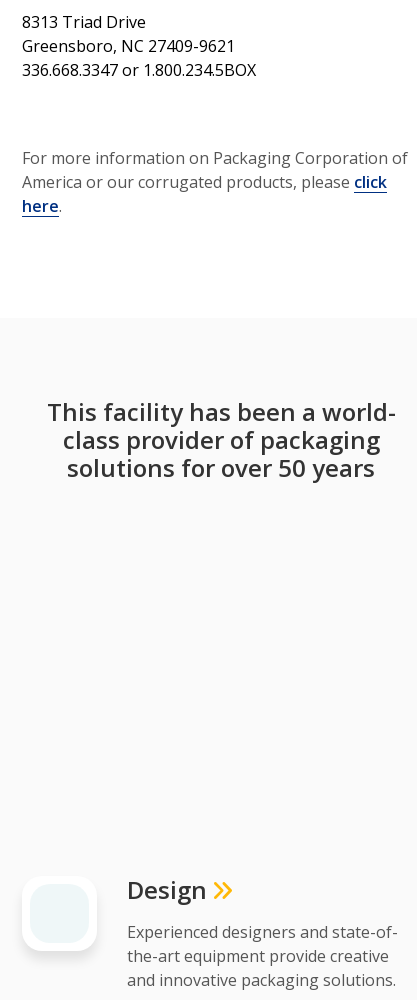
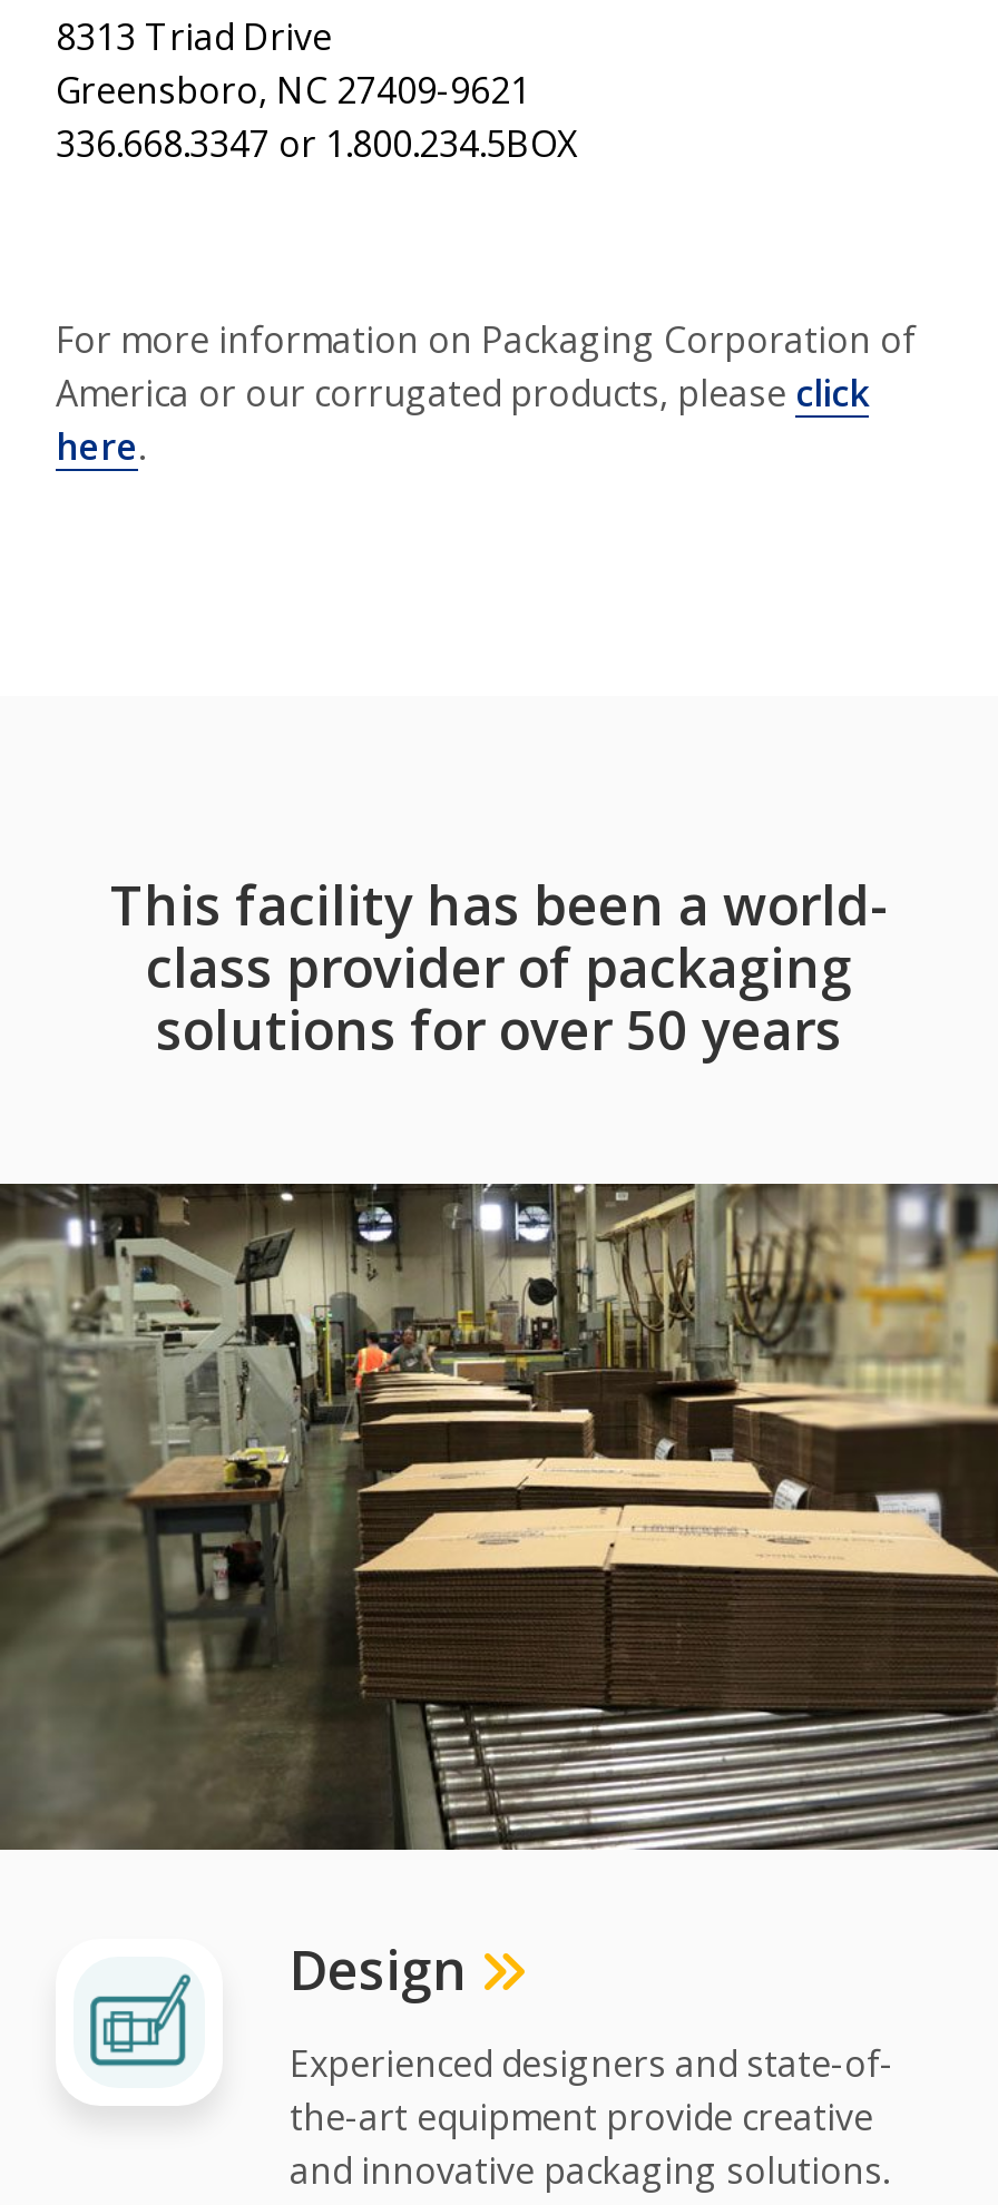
none -> [7,1182,991,1852] [image]
none -> [89,1972,192,2068] [image]

